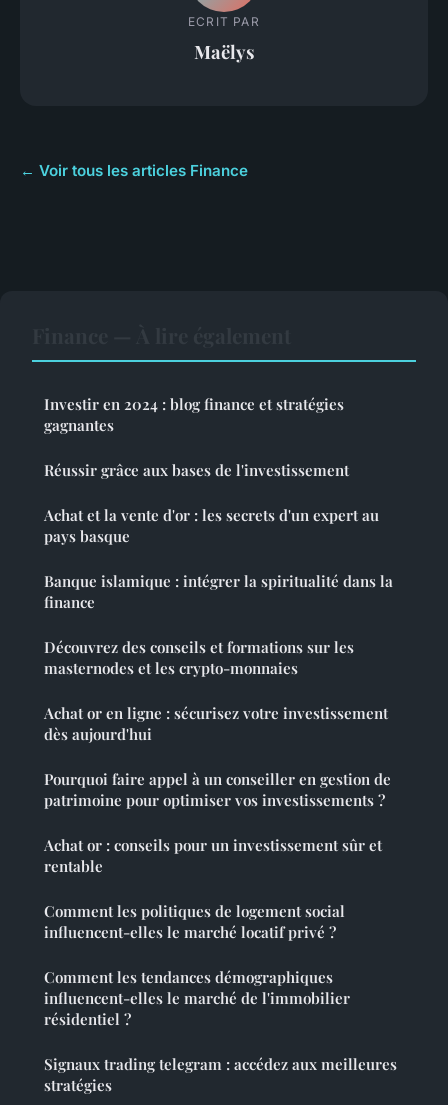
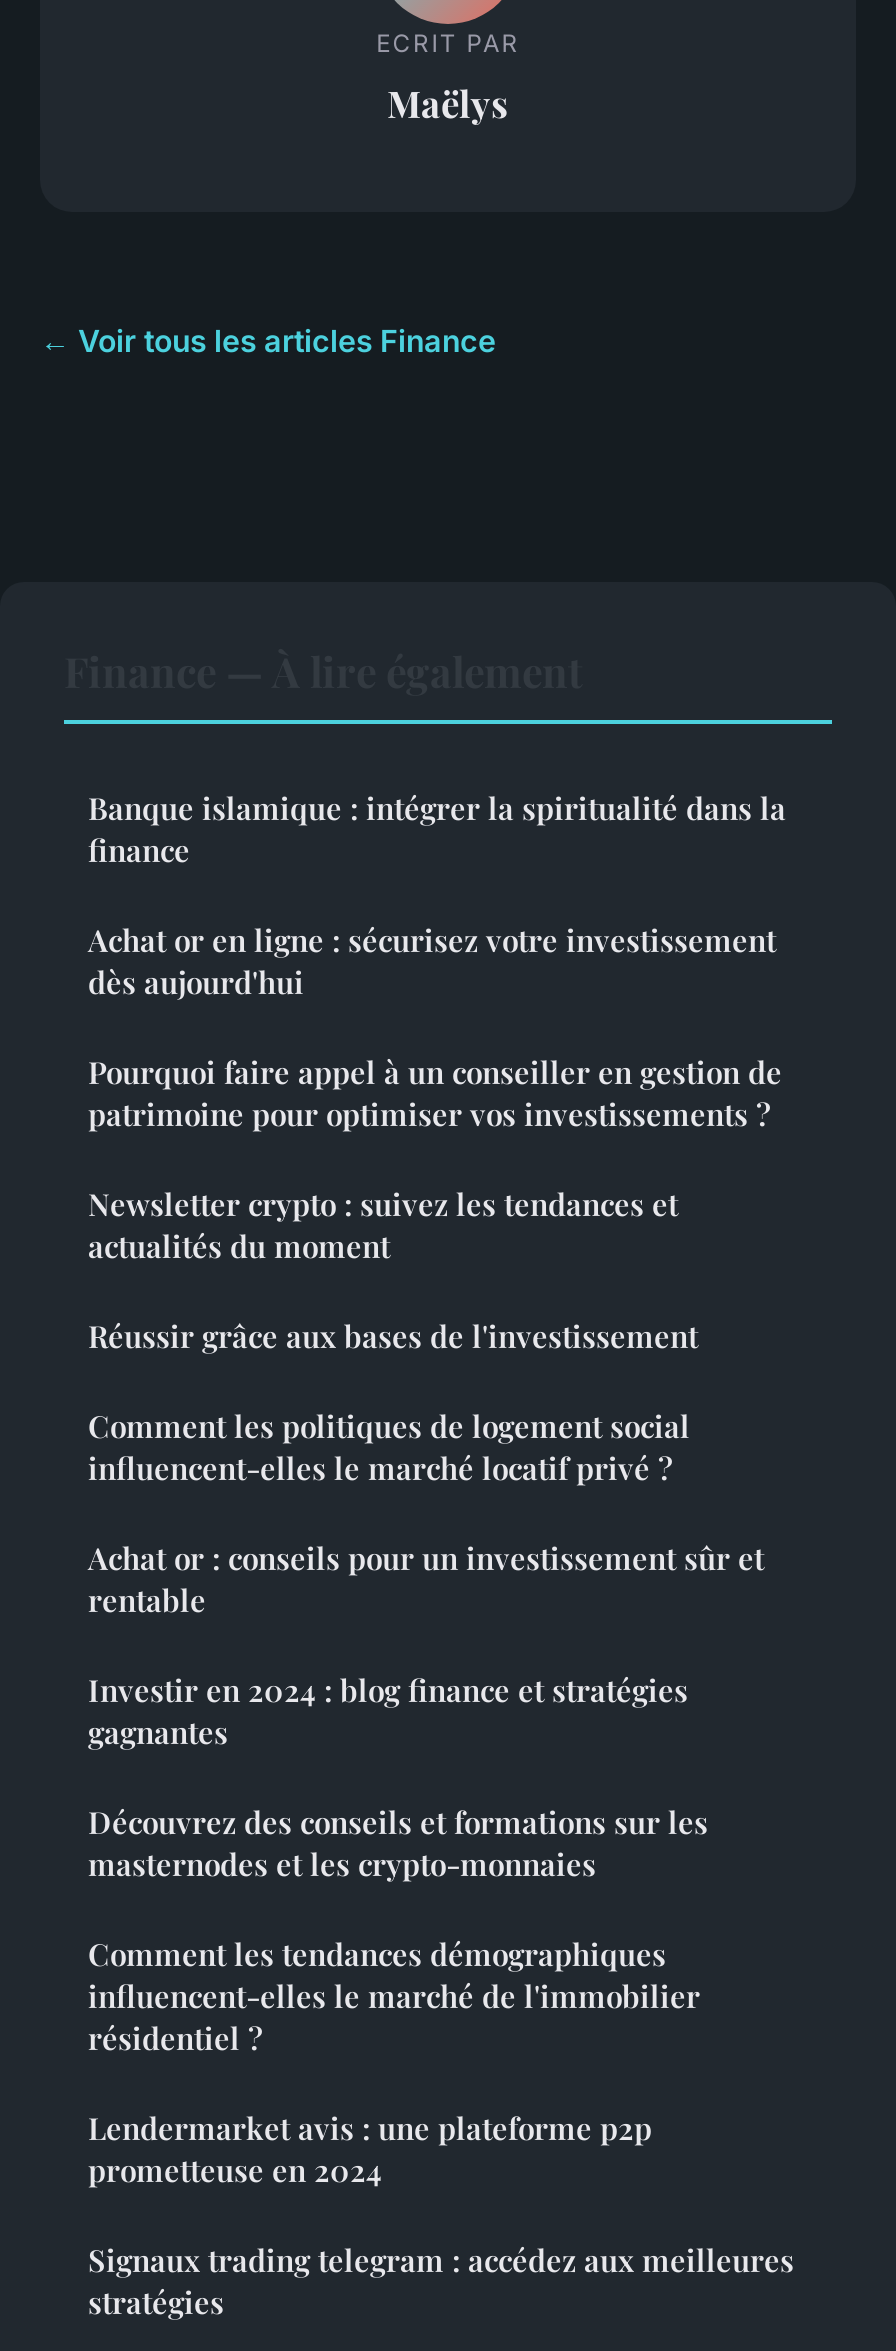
moved [44,394,344,435] -> [88,1669,688,1751]: Investir en 2024 : blog finance et stratégies | gagnantes
moved [44,460,349,480] -> [88,1315,698,1355]: Réussir grâce aux bases de l'investissement
[44,505,379,546] Achat et la vente d'or : les secrets d'un expert au | pays basque -> none
moved [44,571,393,612] -> [88,787,786,869]: Banque islamique : intégrer la spiritualité dans la | finance
moved [44,637,354,678] -> [88,1801,708,1883]: Découvrez des conseils et formations sur les | masternodes et les crypto-monnaies
moved [44,703,391,810] -> [88,919,782,1133]: Achat or en ligne : sécurisez votre investissement | dès aujourd'hui | Pourquoi faire appel à un conseiller en gestion de | patrimoine pour optimiser vos investissements ?
none -> [88,1183,678,1265] Newsletter crypto : suivez les tendances et | actualités du moment
moved [44,835,382,876] -> [88,1537,764,1619]: Achat or : conseils pour un investissement sûr et | rentable
moved [44,901,345,942] -> [88,1405,690,1487]: Comment les politiques de logement social | influencent-elles le marché locatif privé ?
none -> [88,2107,652,2189] Lendermarket avis : une plateforme p2p | prometteuse en 2024

